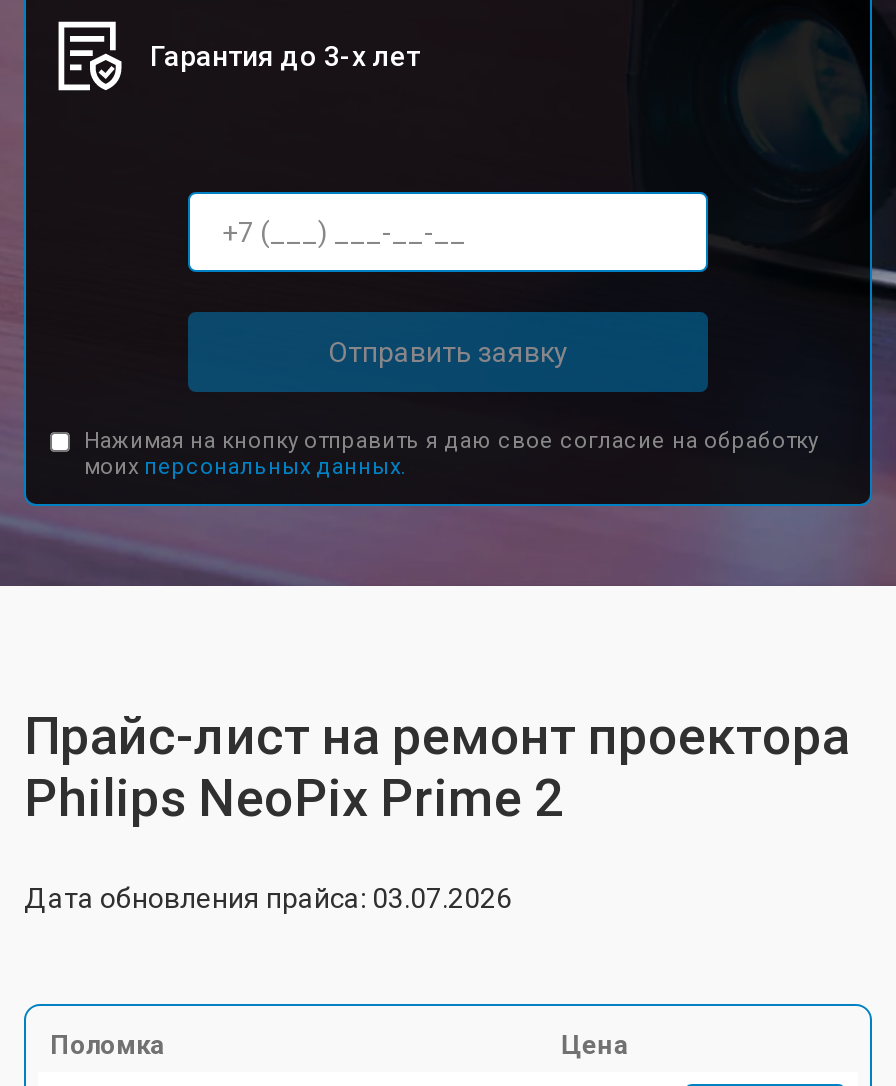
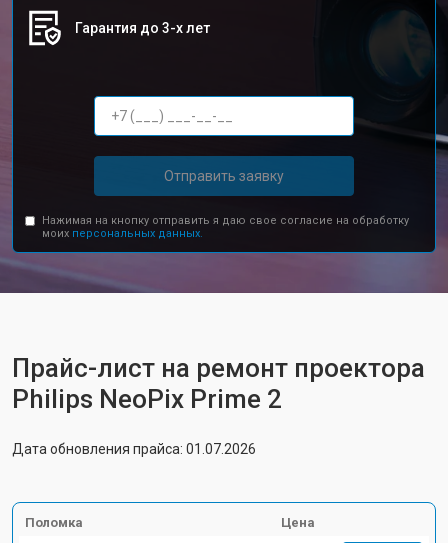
[24,882,512,914] Дата обновления прайса: 03.07.2026 -> [12,441,256,457] Дата обновления прайса: 01.07.2026

